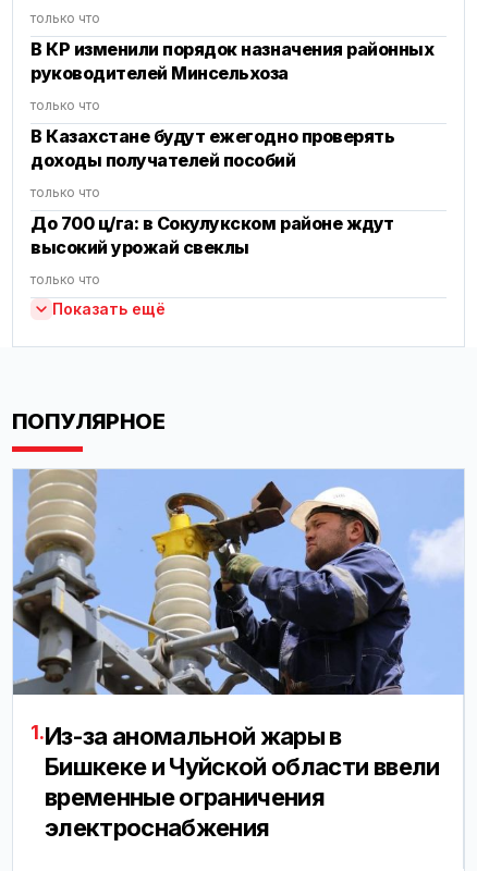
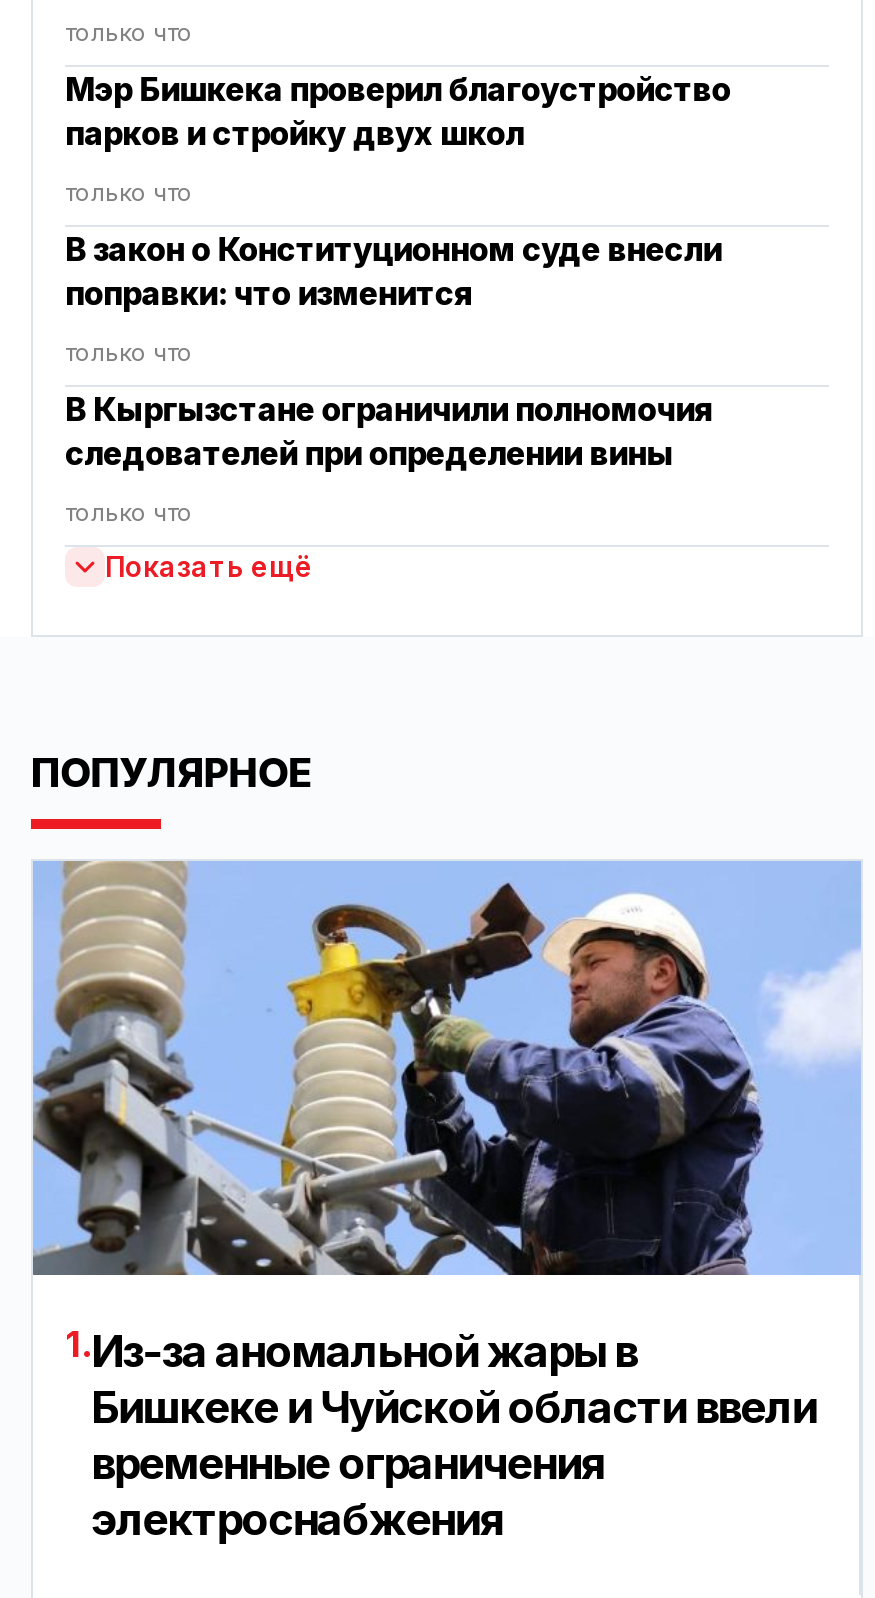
[30,38,434,84] В КР изменили порядок назначения районных | руководителей Минсельхоза -> [65,69,730,153] Мэр Бишкека проверил благоустройство | парков и стройку двух школ
[30,125,394,171] В Казахстане будут ежегодно проверять | доходы получателей пособий -> [65,229,721,313] В закон о Конституционном суде внесли | поправки: что изменится
[30,213,394,258] До 700 ц/га: в Сокулукском районе ждут | высокий урожай свеклы -> [65,389,713,473] В Кыргызстане ограничили полномочия | следователей при определении вины

